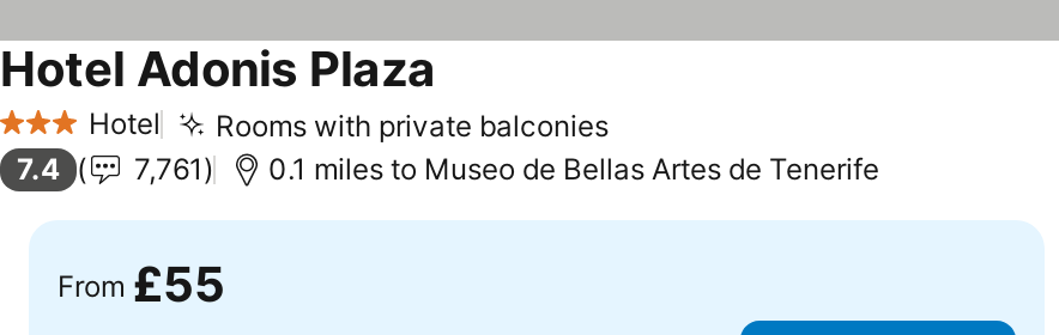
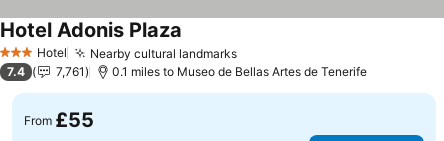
[216,106,609,142] Rooms with private balconies -> [90,45,237,60] Nearby cultural landmarks

